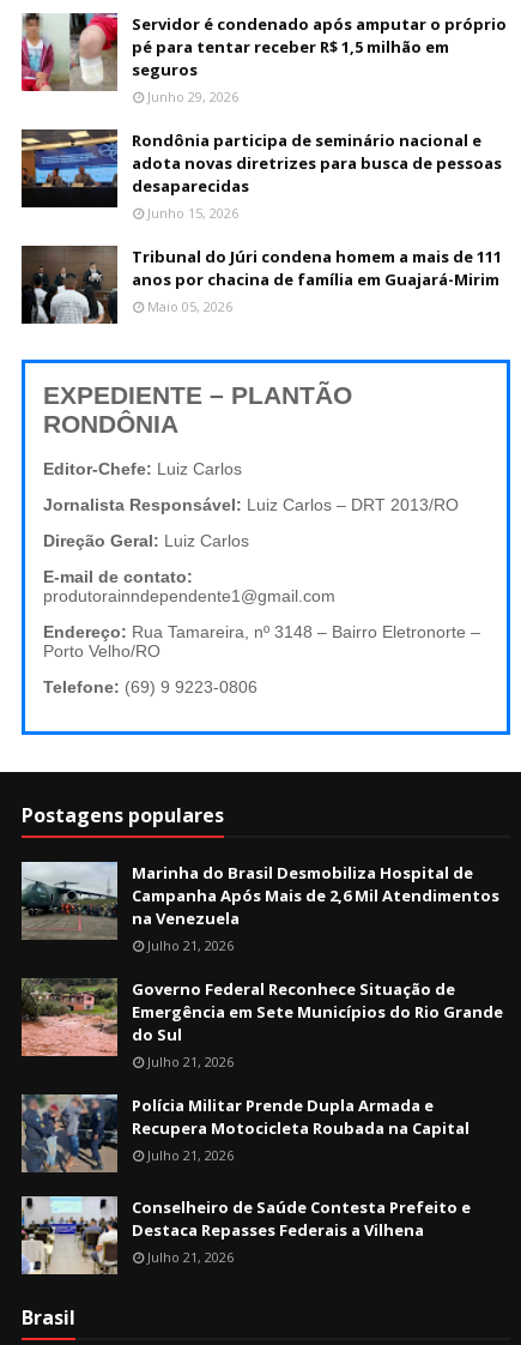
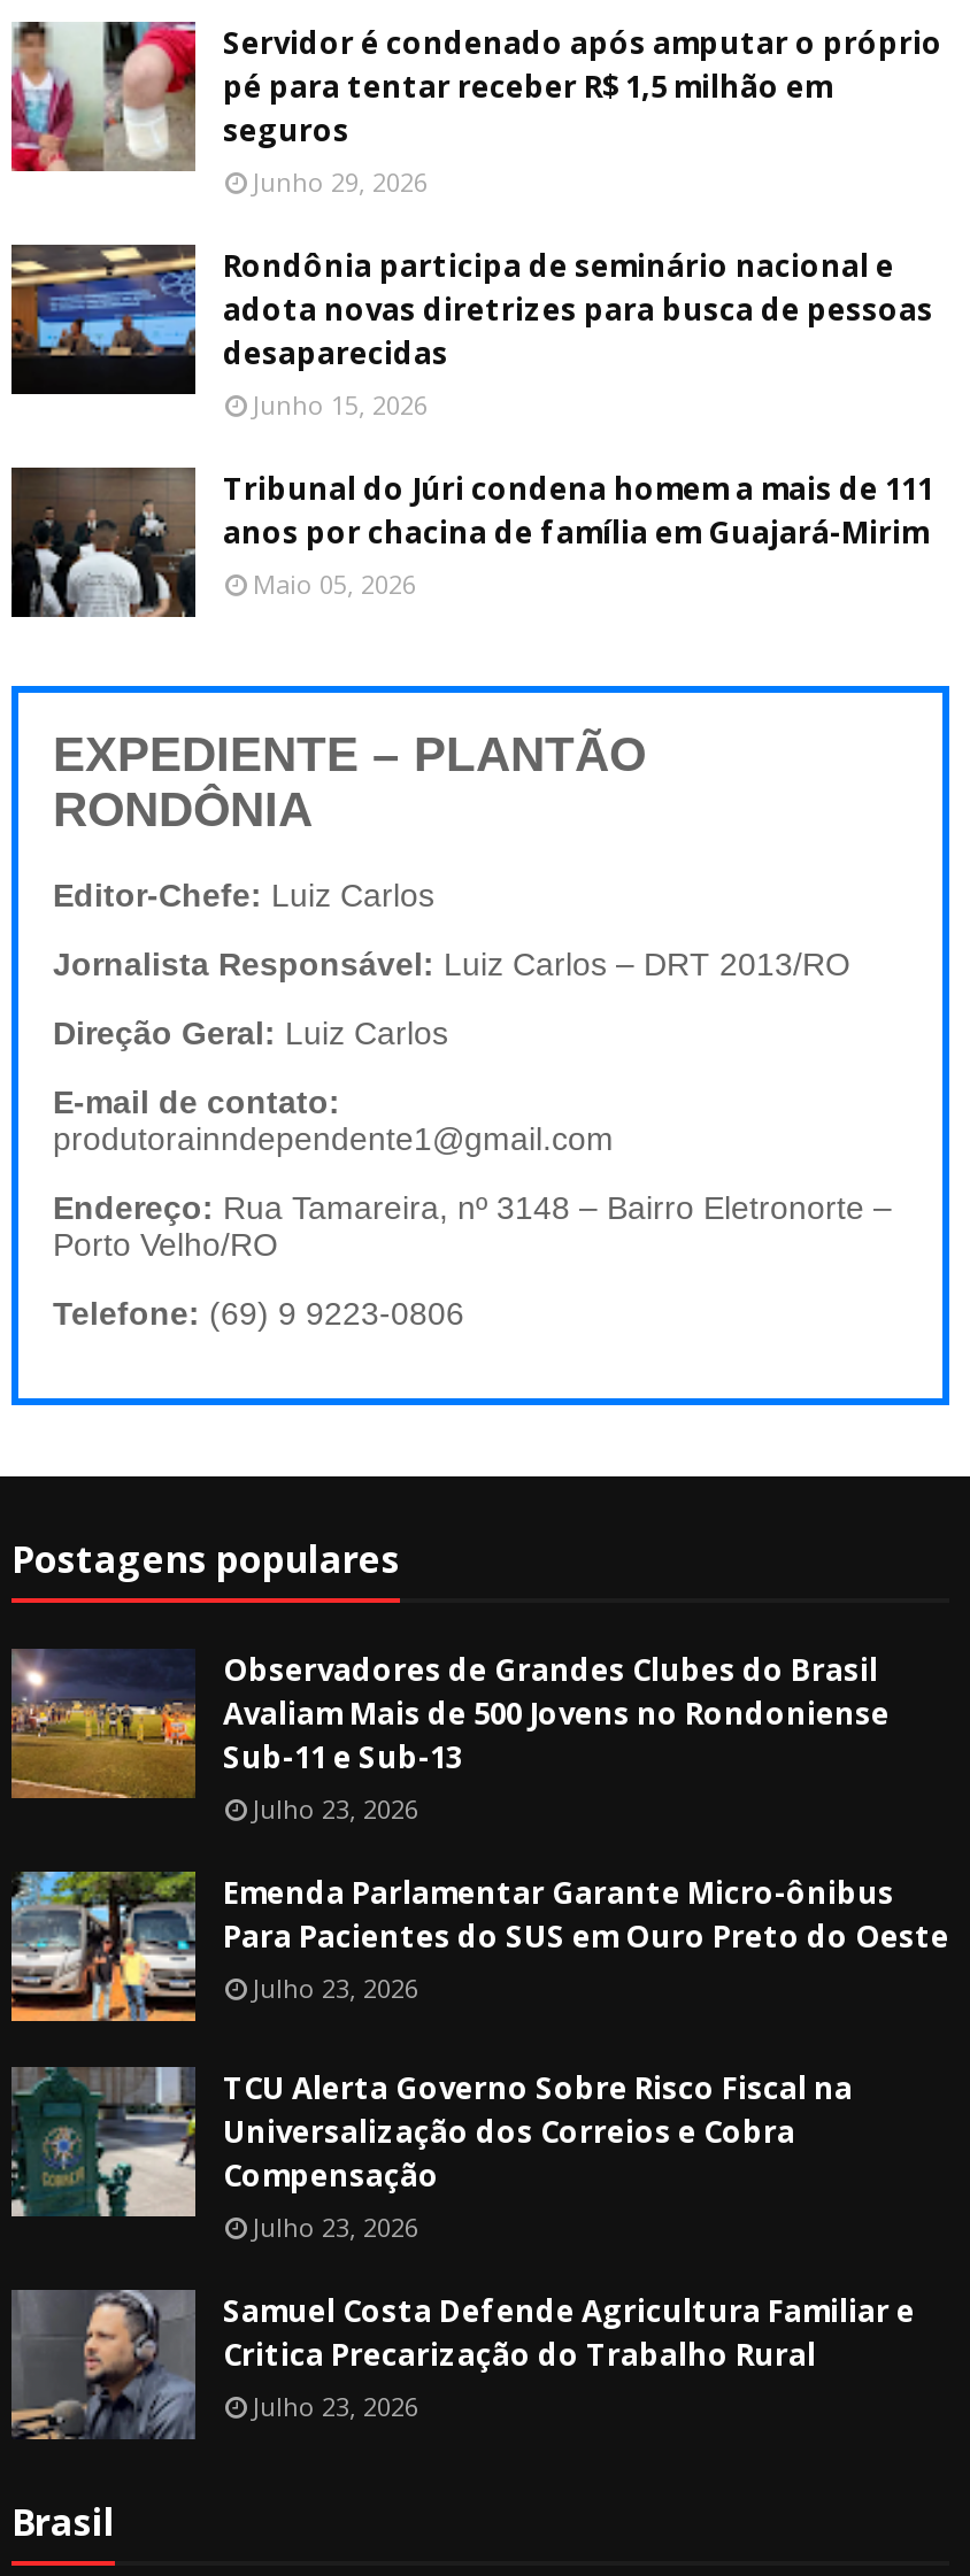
[22,861,499,955] [image] | Marinha do Brasil Desmobiliza Hospital de | Campanha Após Mais de 2,6 Mil Atendimentos | na Venezuela | Julho 21, 2026 -> [9,1649,890,1827] [image] | Observadores de Grandes Clubes do Brasil | Avaliam Mais de 500 Jovens no Rondoniense | Sub-11 e Sub-13 | Julho 23, 2026
[20,978,503,1071] [image] | Governo Federal Reconhece Situação de | Emergência em Sete Municípios do Rio Grande | do Sul | Julho 21, 2026 -> [9,1869,949,2021] [image] | Emenda Parlamentar Garante Micro-ônibus | Para Pacientes do SUS em Ouro Preto do Oeste | Julho 23, 2026
[20,1080,469,1174] [image] | Polícia Militar Prende Dupla Armada e | Recupera Motocicleta Roubada na Capital | Julho 21, 2026 -> [11,2065,853,2245] [image] | TCU Alerta Governo Sobre Risco Fiscal na | Universalização dos Correios e Cobra | Compensação | Julho 23, 2026
[20,1195,471,1275] [image] | Conselheiro de Saúde Contesta Prefeito e | Destaca Repasses Federais a Vilhena | Julho 21, 2026 -> [9,2290,915,2439] [image] | Samuel Costa Defende Agricultura Familiar e | Critica Precarização do Trabalho Rural | Julho 23, 2026

